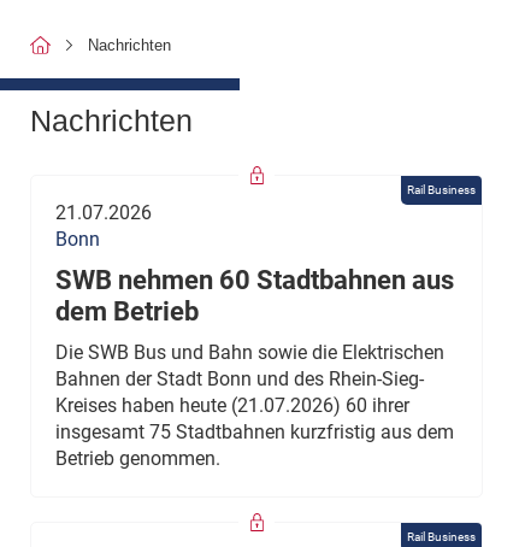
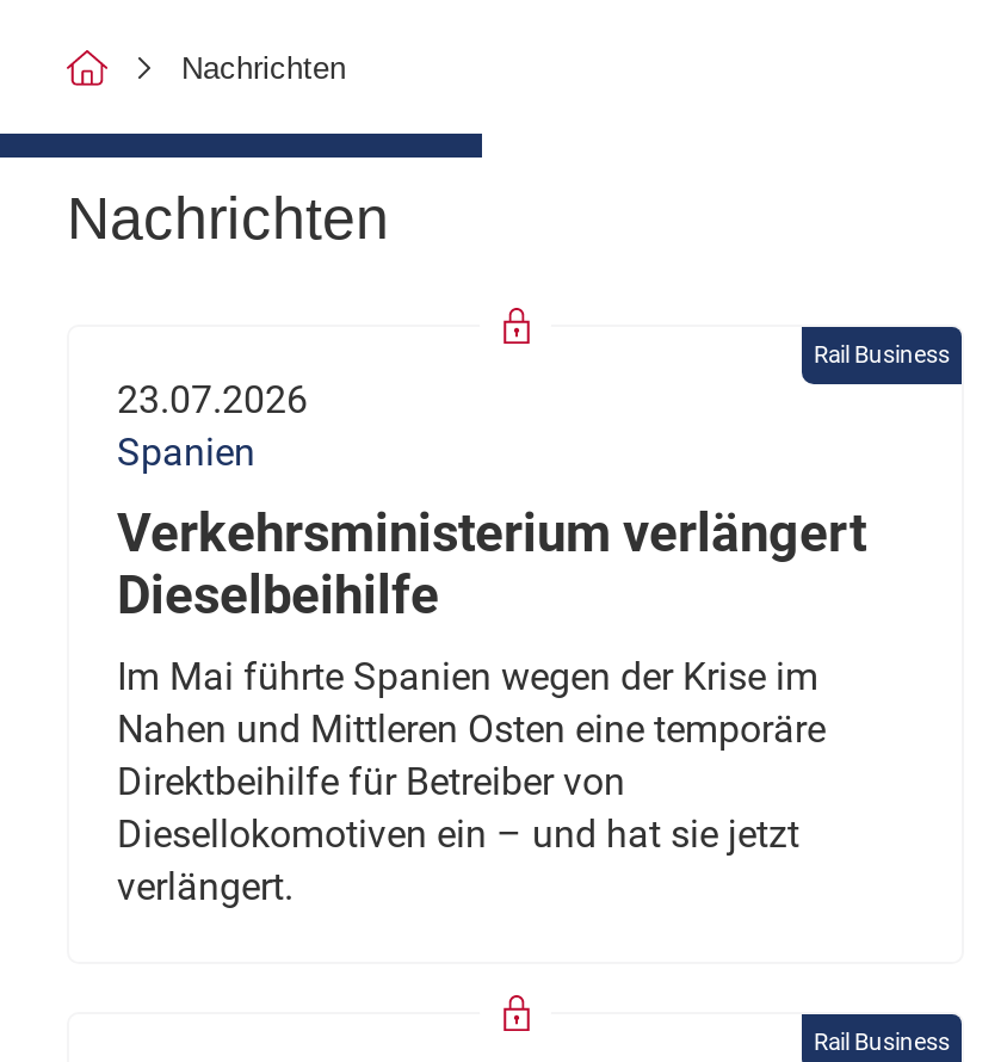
[55,201,152,251] 21.07.2026 | Bonn -> [117,378,308,475] 23.07.2026 | Spanien
[55,265,454,327] SWB nehmen 60 Stadtbahnen aus | dem Betrieb -> [117,504,866,626] Verkehrsministerium verlängert | Dieselbeihilfe
[55,341,454,470] Die SWB Bus und Bahn sowie die Elektrischen | Bahnen der Stadt Bonn und des Rhein-Sieg- | Kreises haben heute (21.07.2026) 60 ihrer | insgesamt 75 Stadtbahnen kurzfristig aus dem | Betrieb genommen. -> [117,654,826,910] Im Mai führte Spanien wegen der Krise im | Nahen und Mittleren Osten eine temporäre | Direktbeihilfe für Betreiber von | Diesellokomotiven ein – und hat sie jetzt | verlängert.

